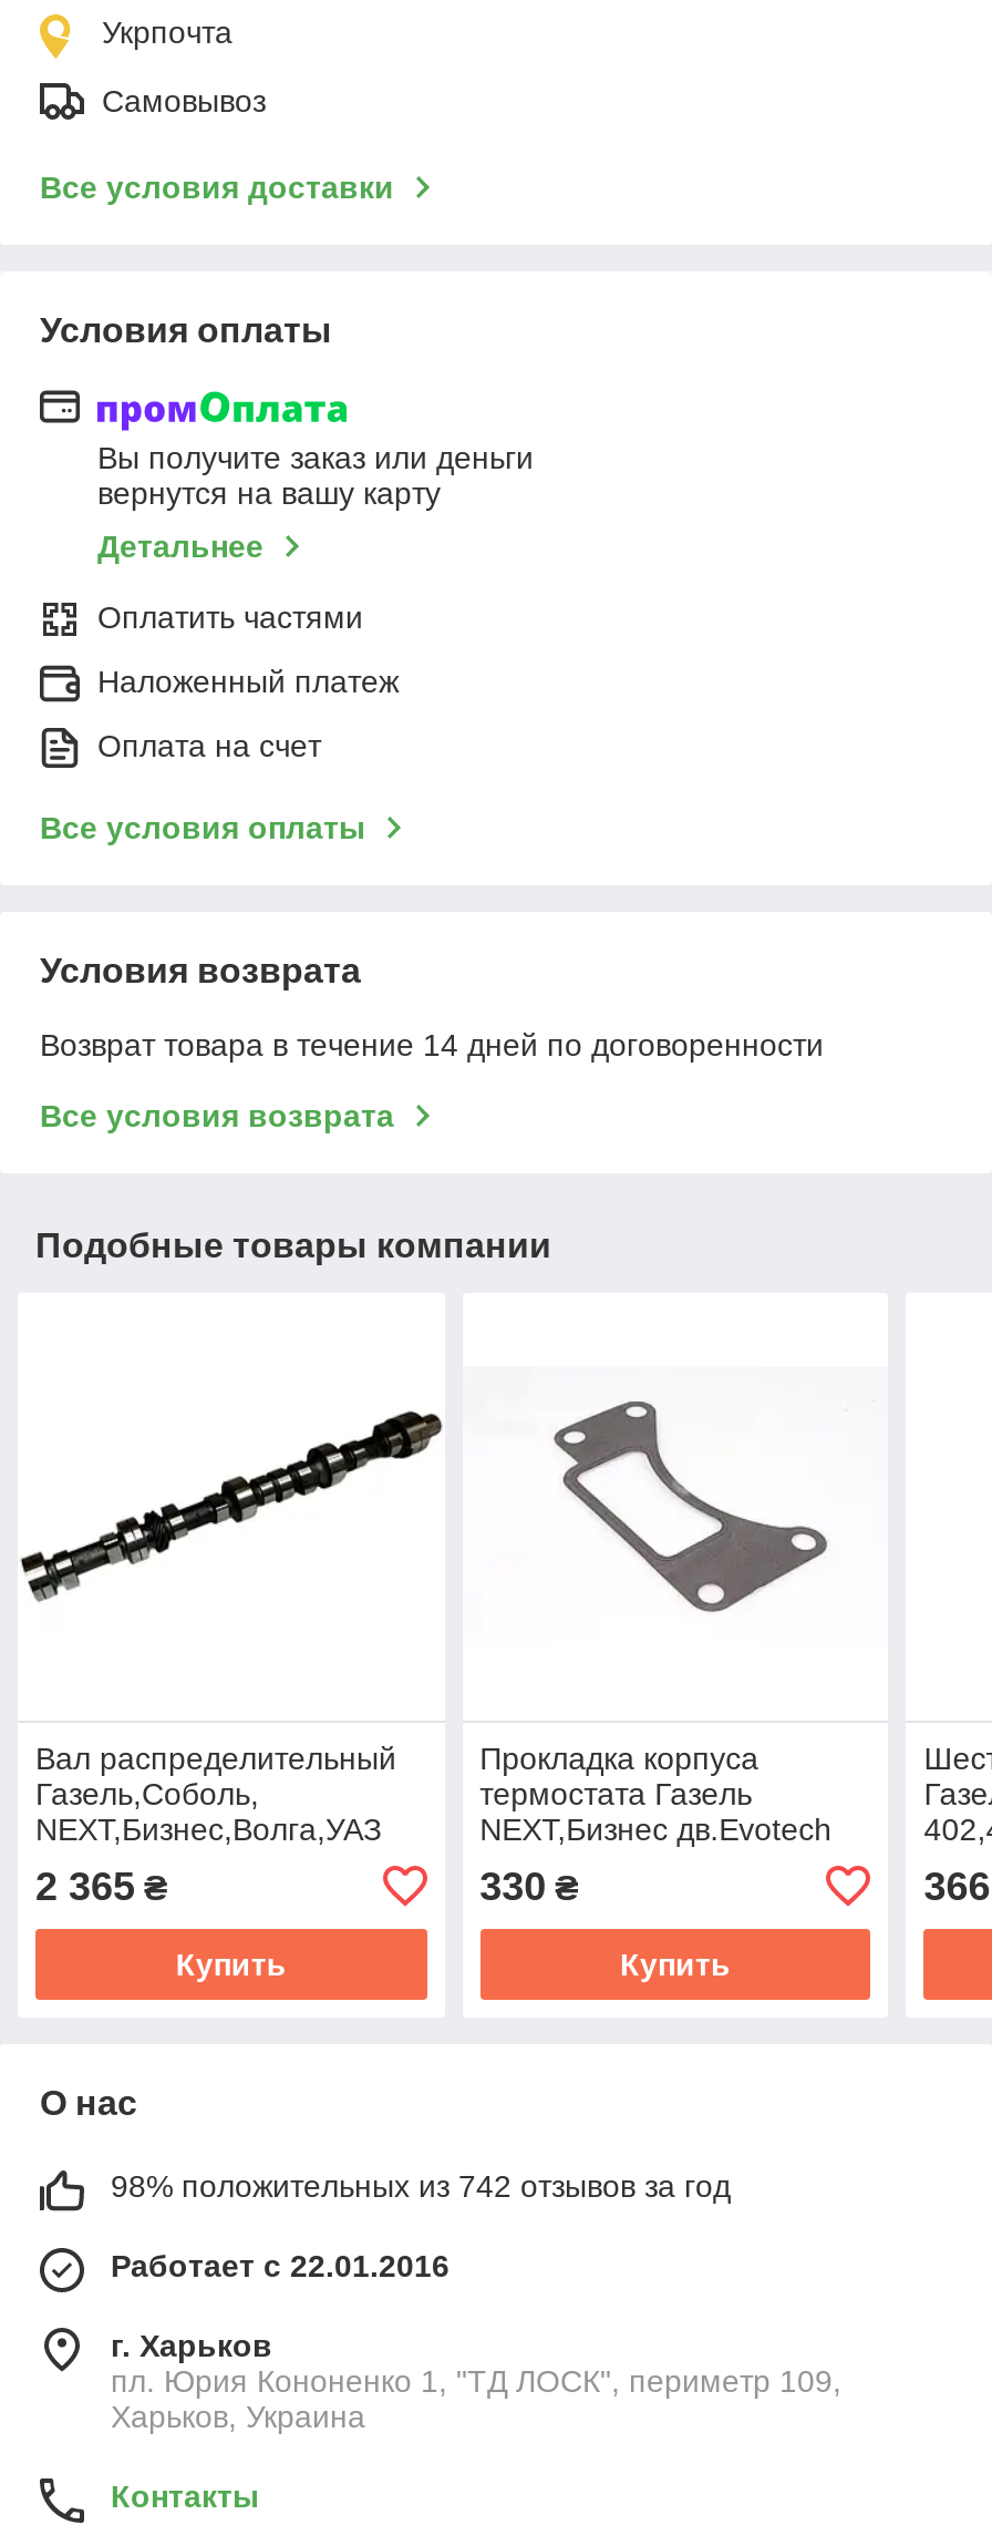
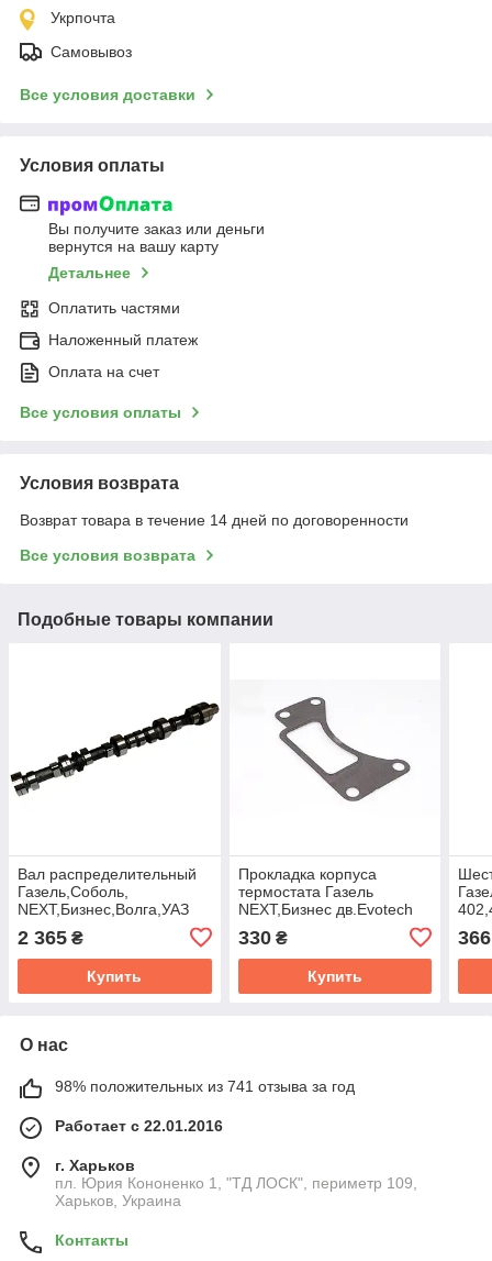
[111,2168,731,2203] 98% положительных из 742 отзывов за год -> [55,1077,355,1095] 98% положительных из 741 отзыва за год

